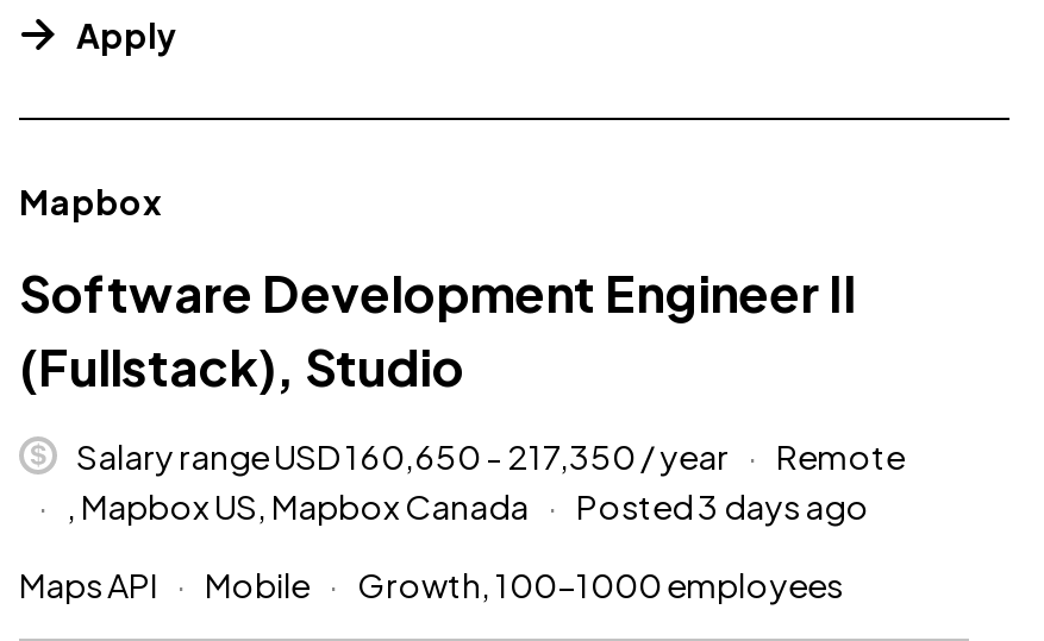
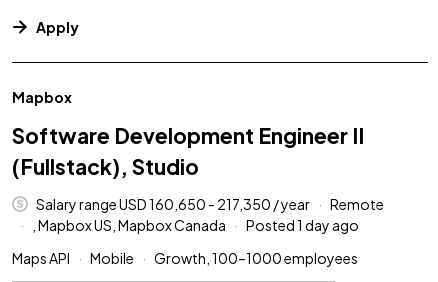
[576,484,869,526] Posted 3 days ago -> [246,216,359,234] Posted 1 day ago

